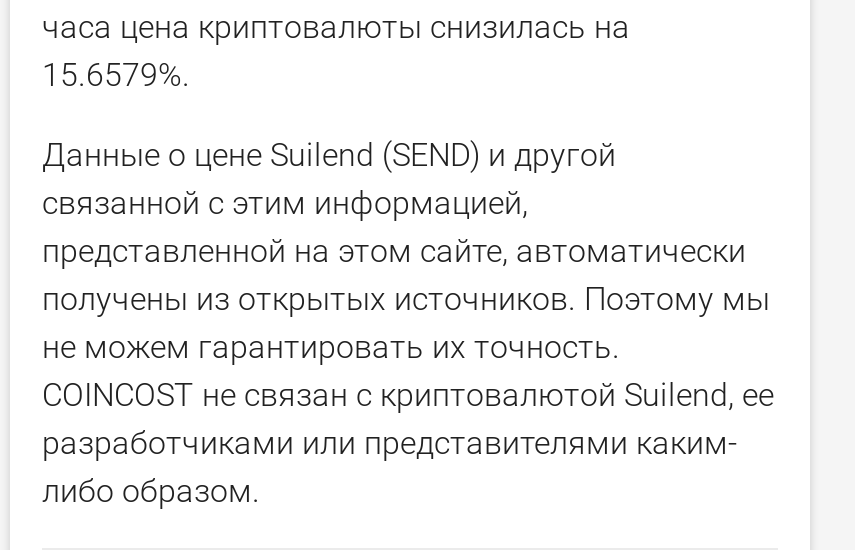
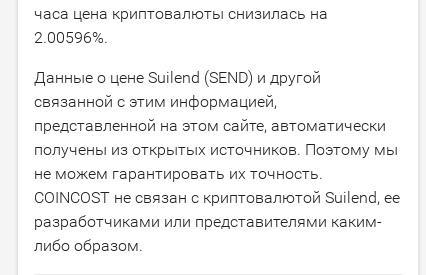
[42,55,190,93] 15.6579%. -> [34,27,108,46] 2.00596%.

